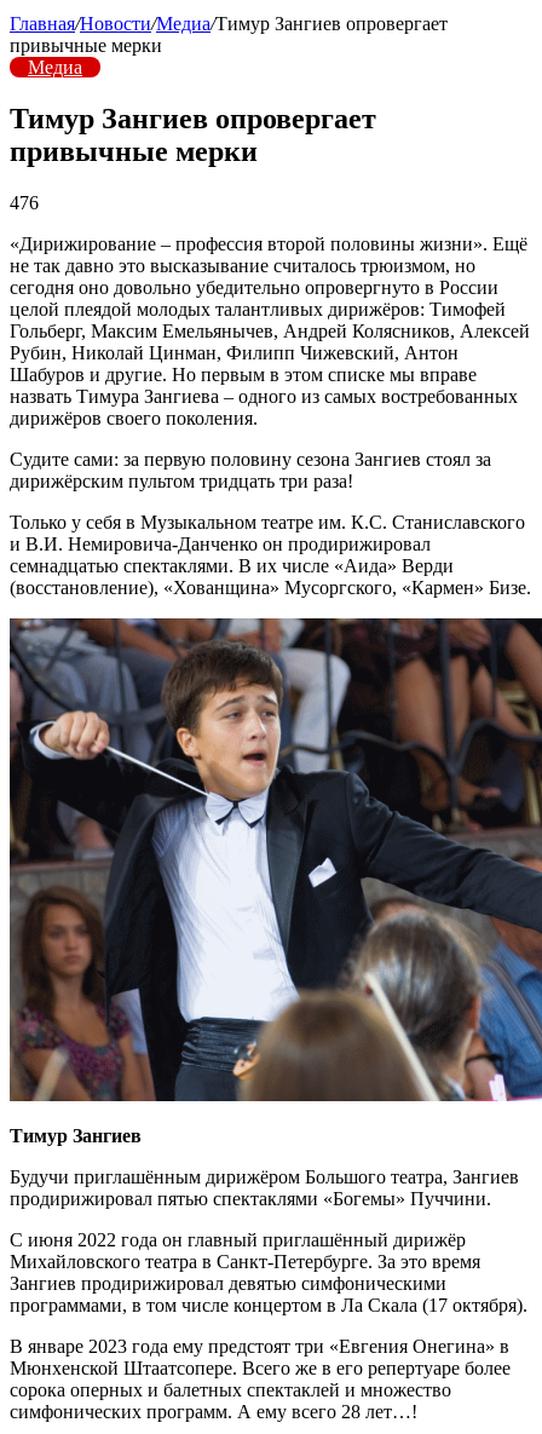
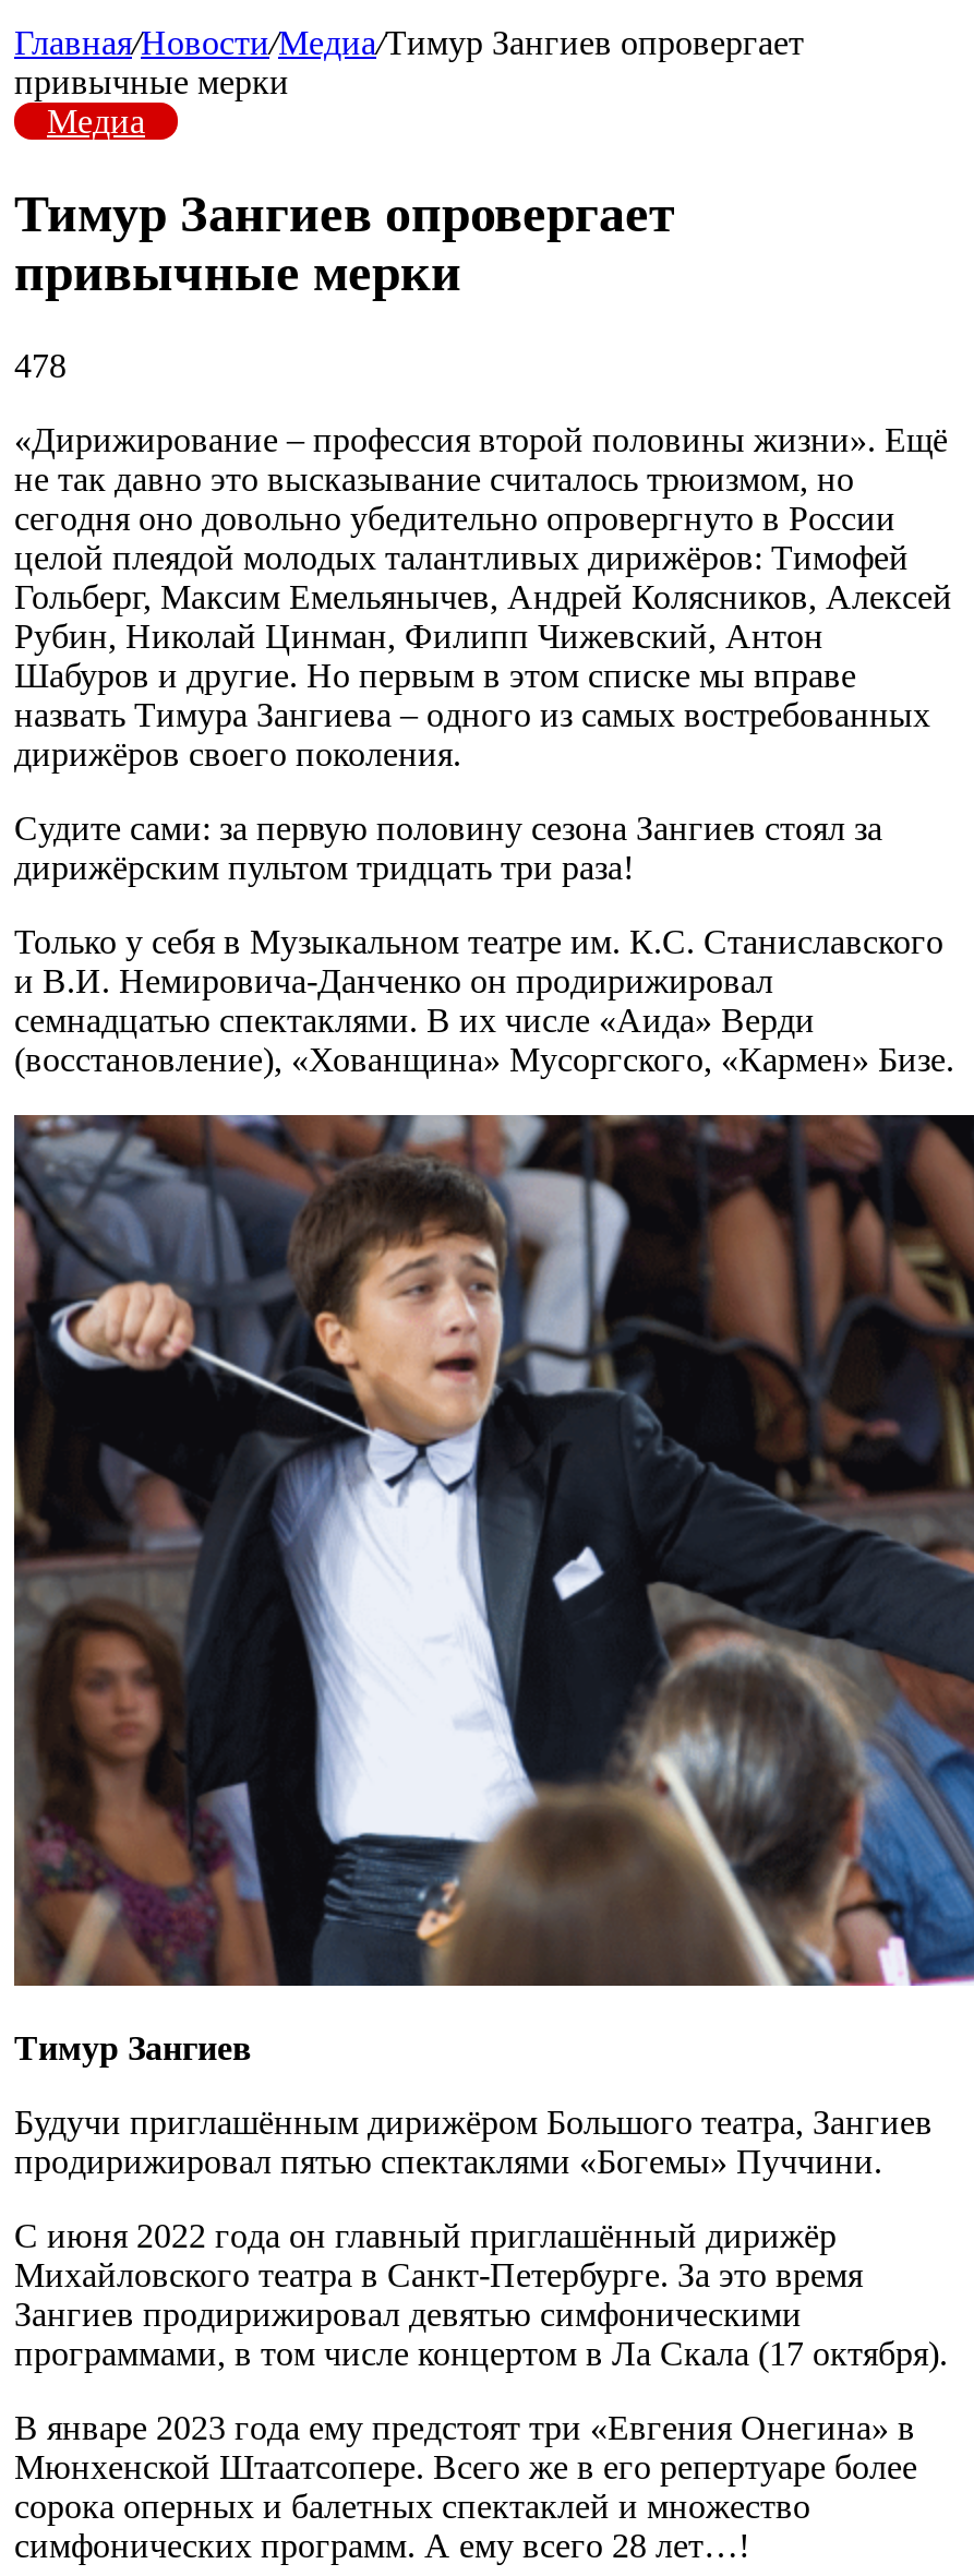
[10,192,39,213] 476 -> [14,347,67,384] 478

